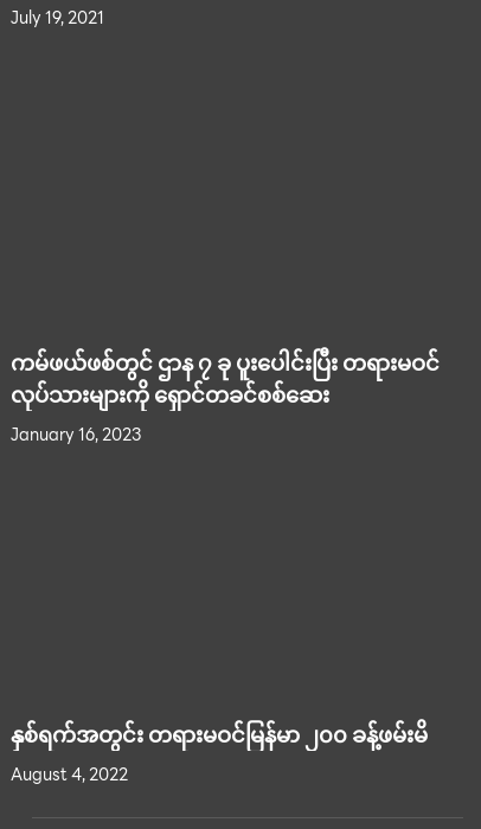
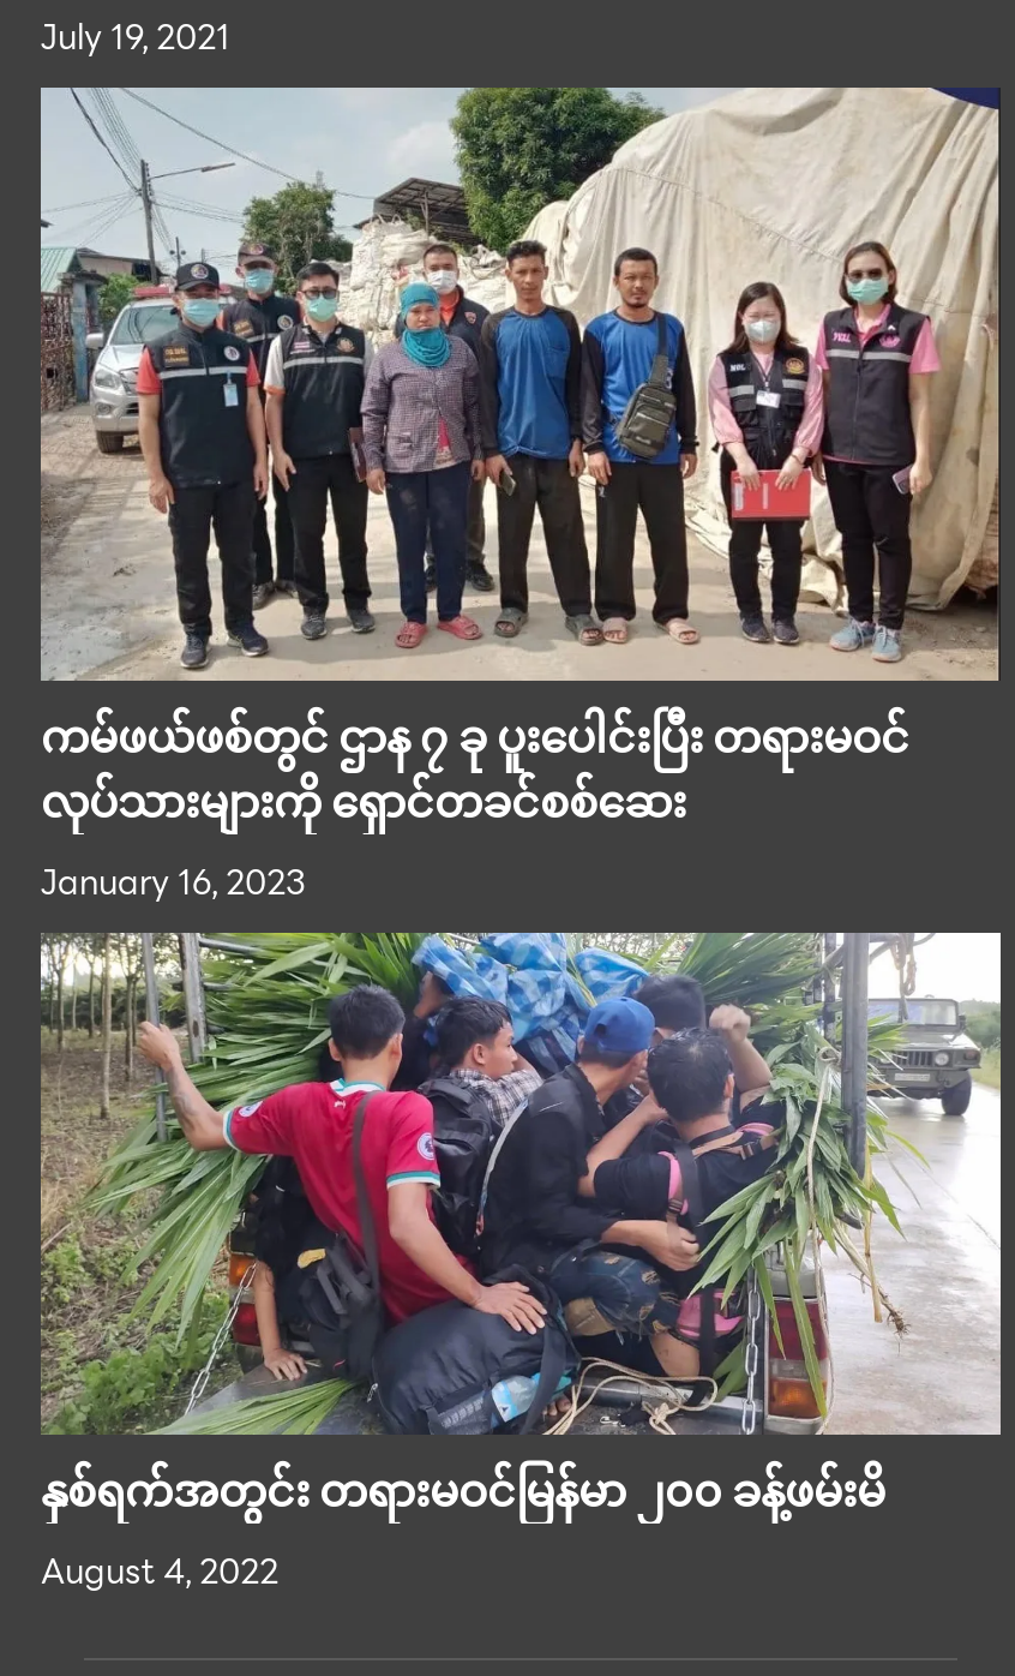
none -> [38,84,1001,684] [image]
none -> [38,929,1003,1438] [image]

